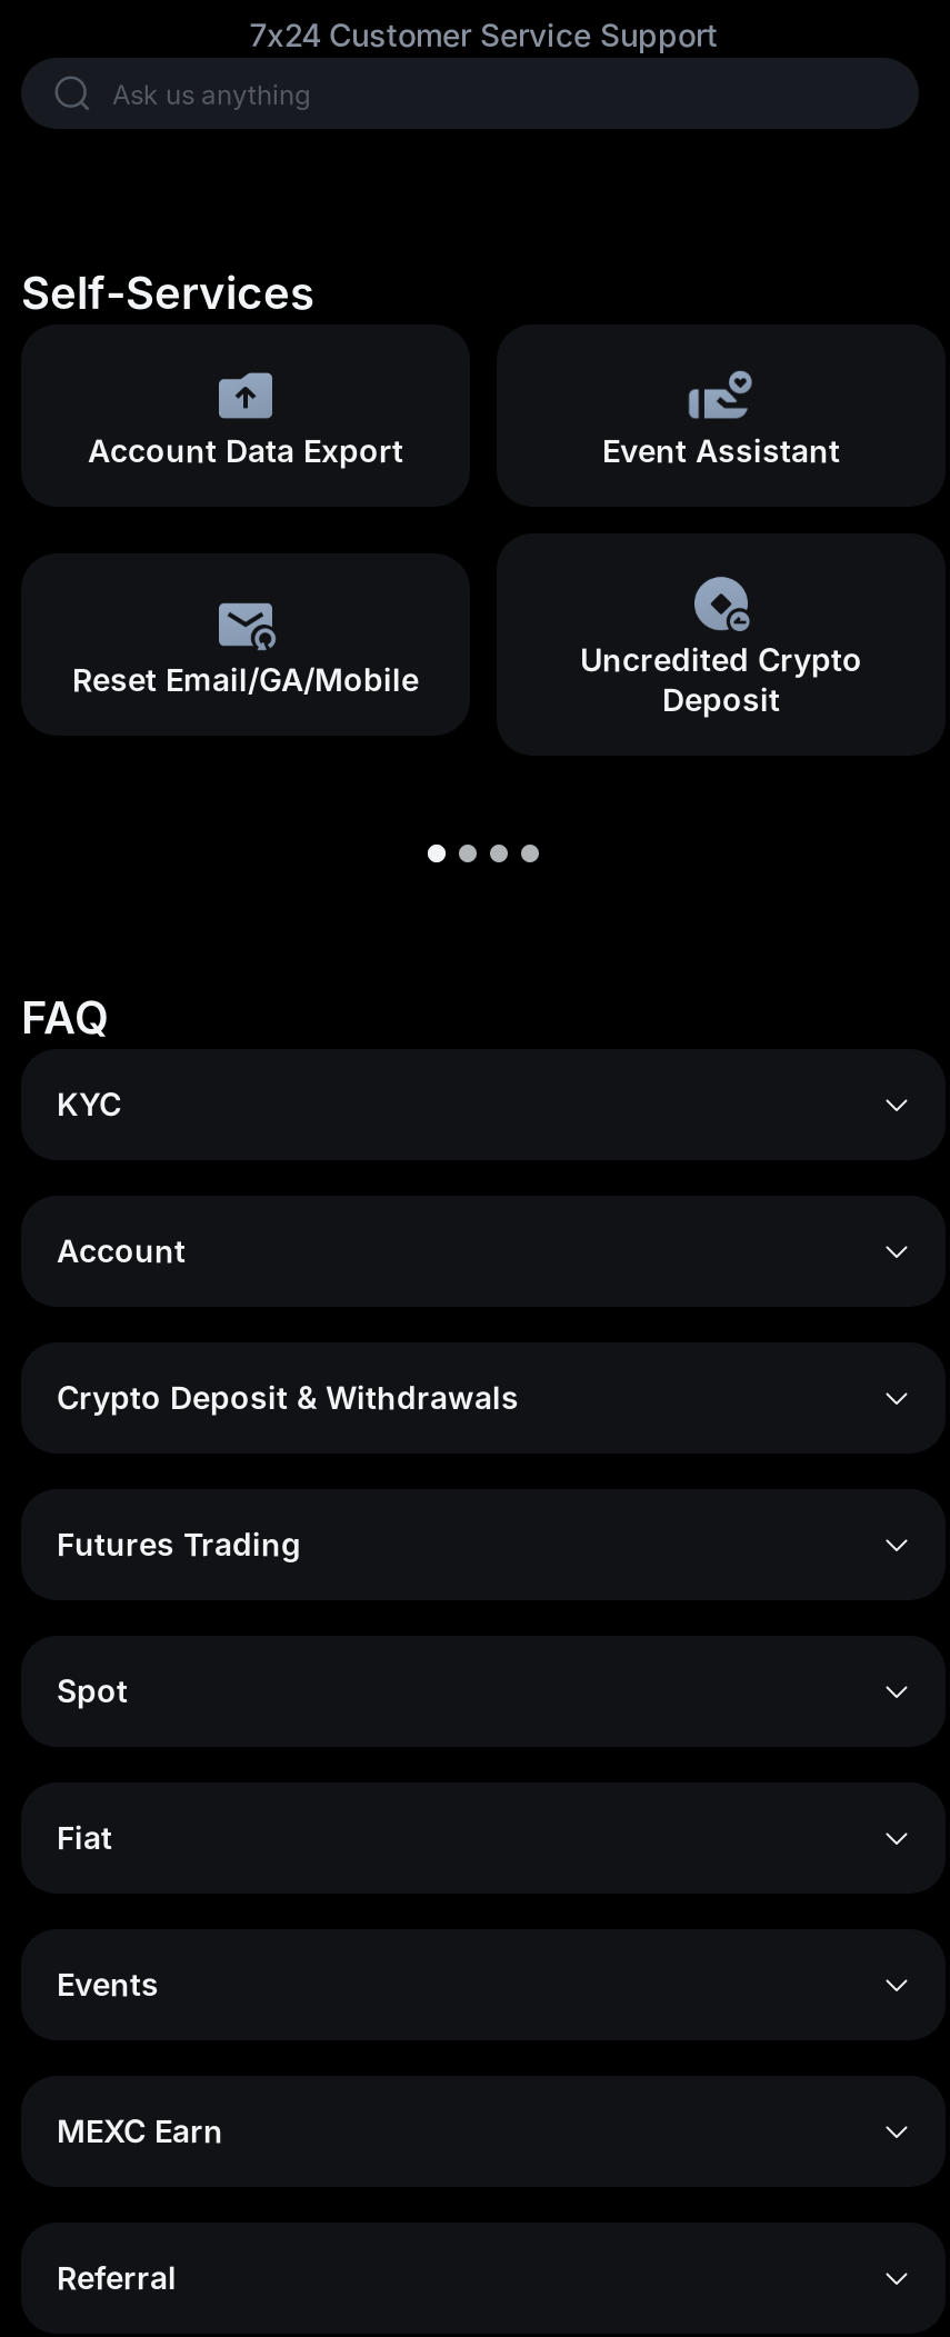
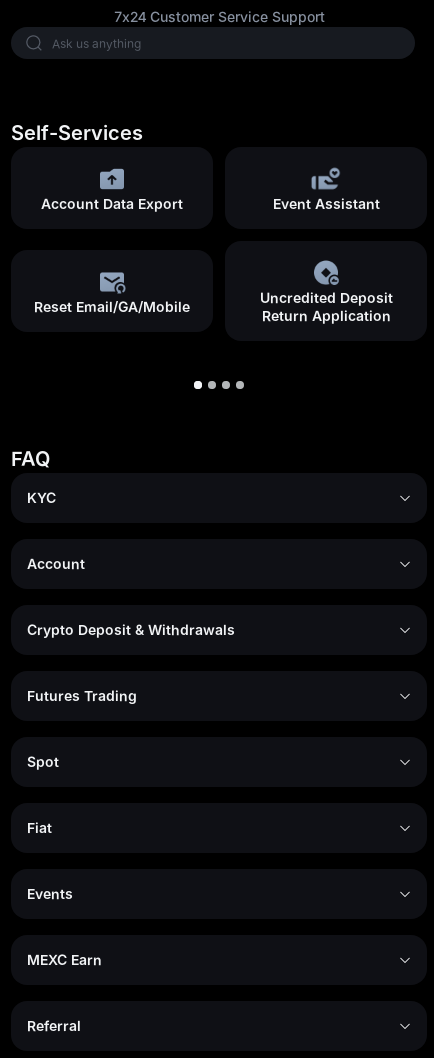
[580,640,862,718] Uncredited Crypto | Deposit -> [259,289,392,324] Uncredited Deposit | Return Application

